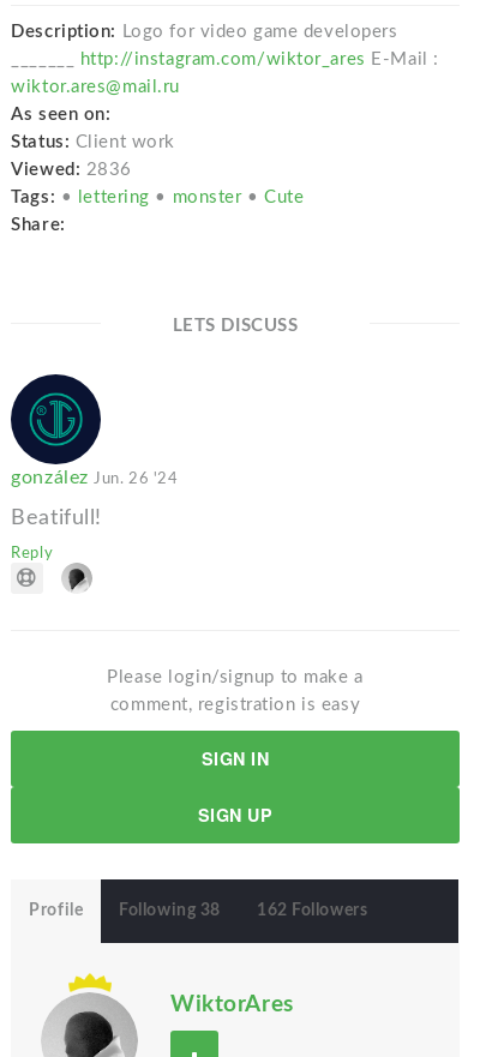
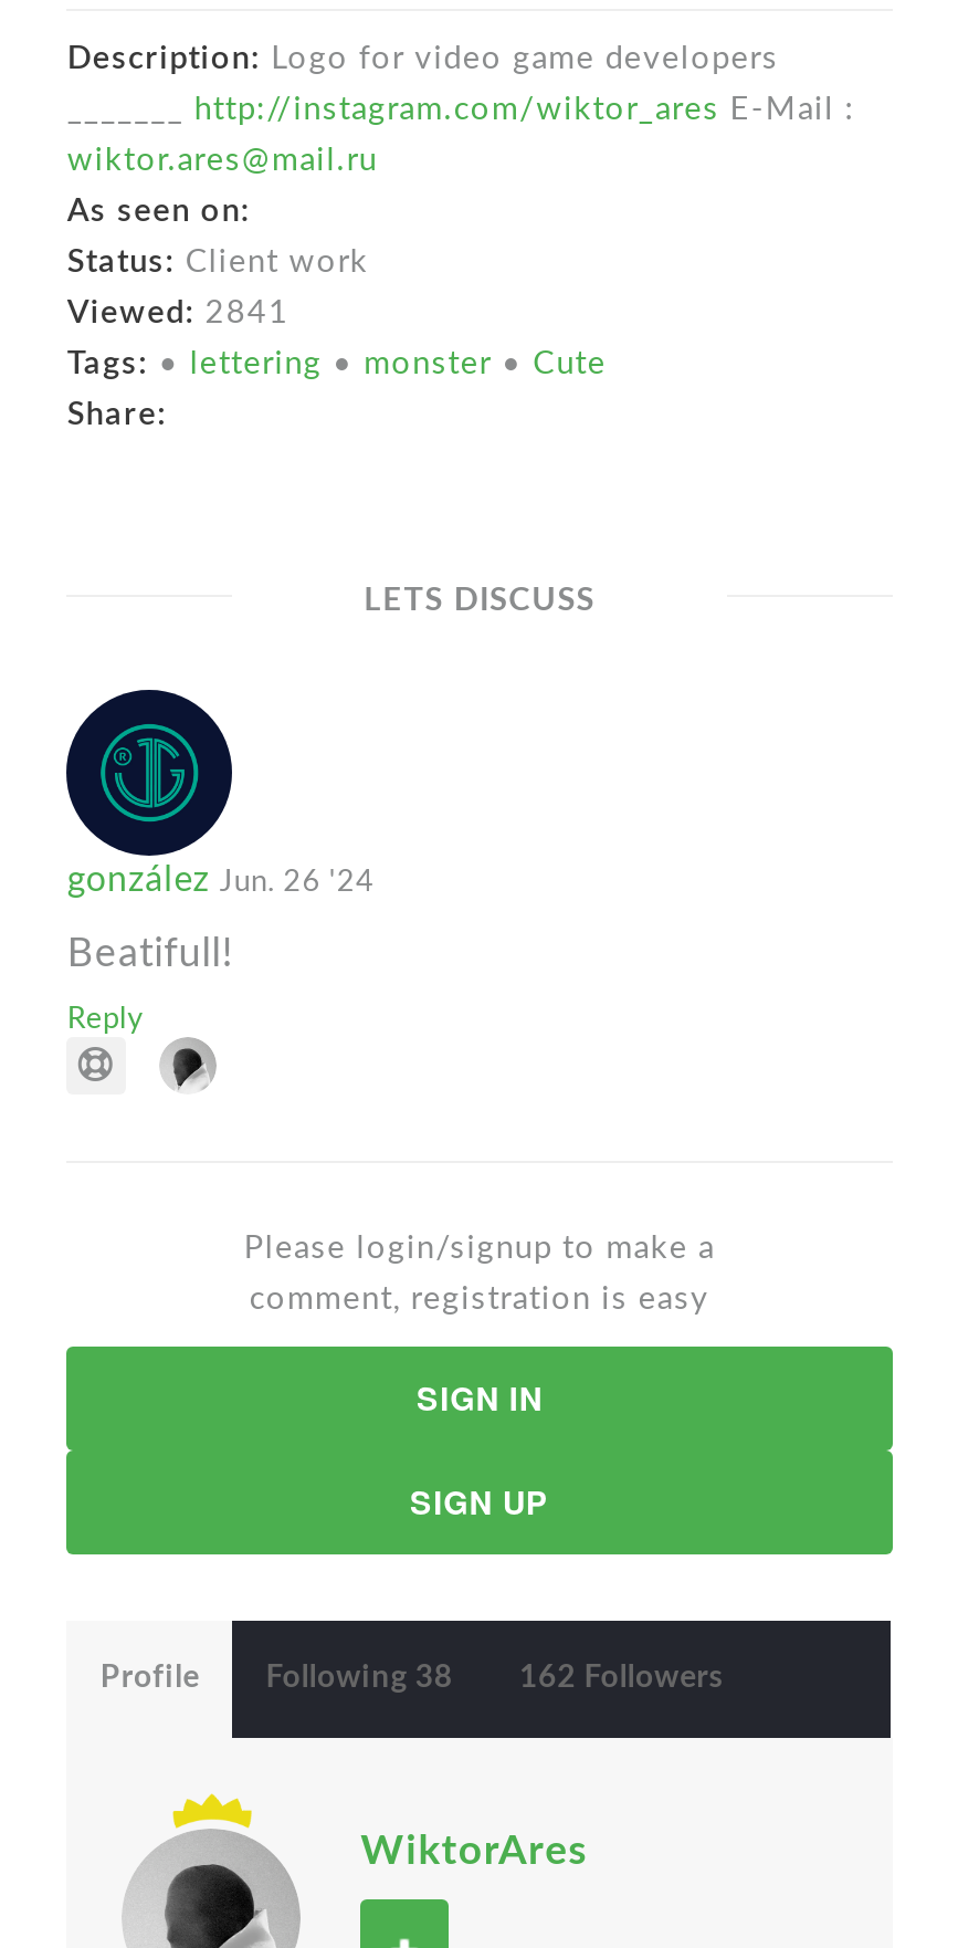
[11,161,132,179] Viewed: 2836 -> [67,297,290,330] Viewed: 2841

